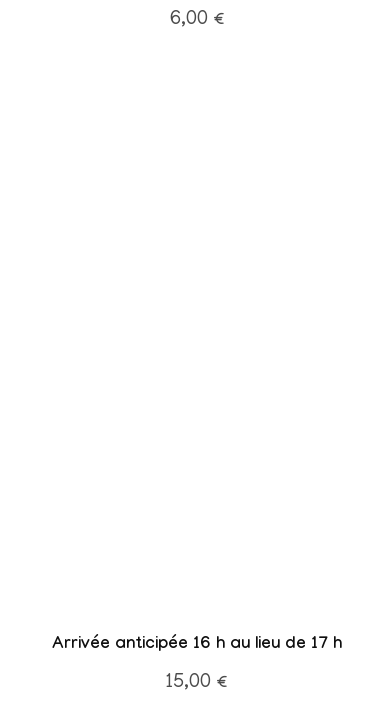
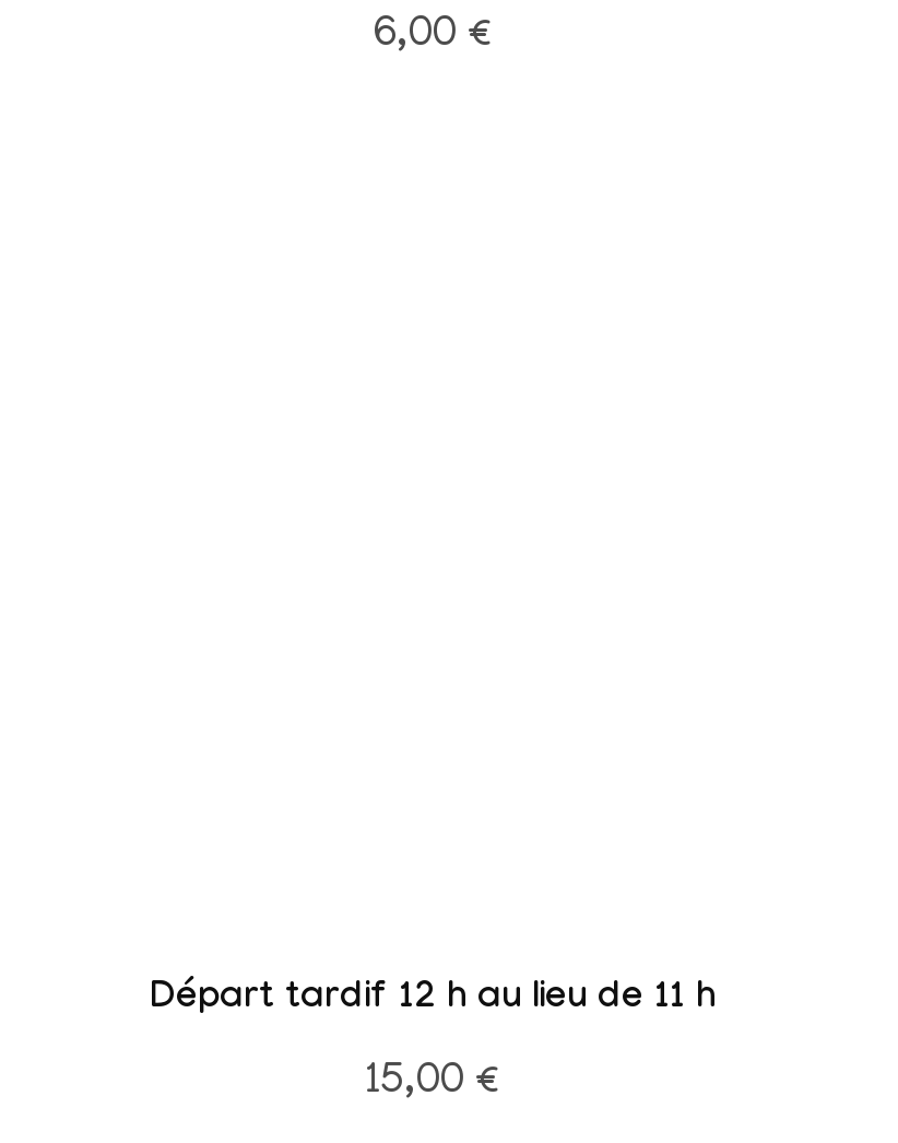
[52,636,342,655] Arrivée anticipée 16 h au lieu de 17 h -> [150,980,716,1022] Départ tardif 12 h au lieu de 11 h

